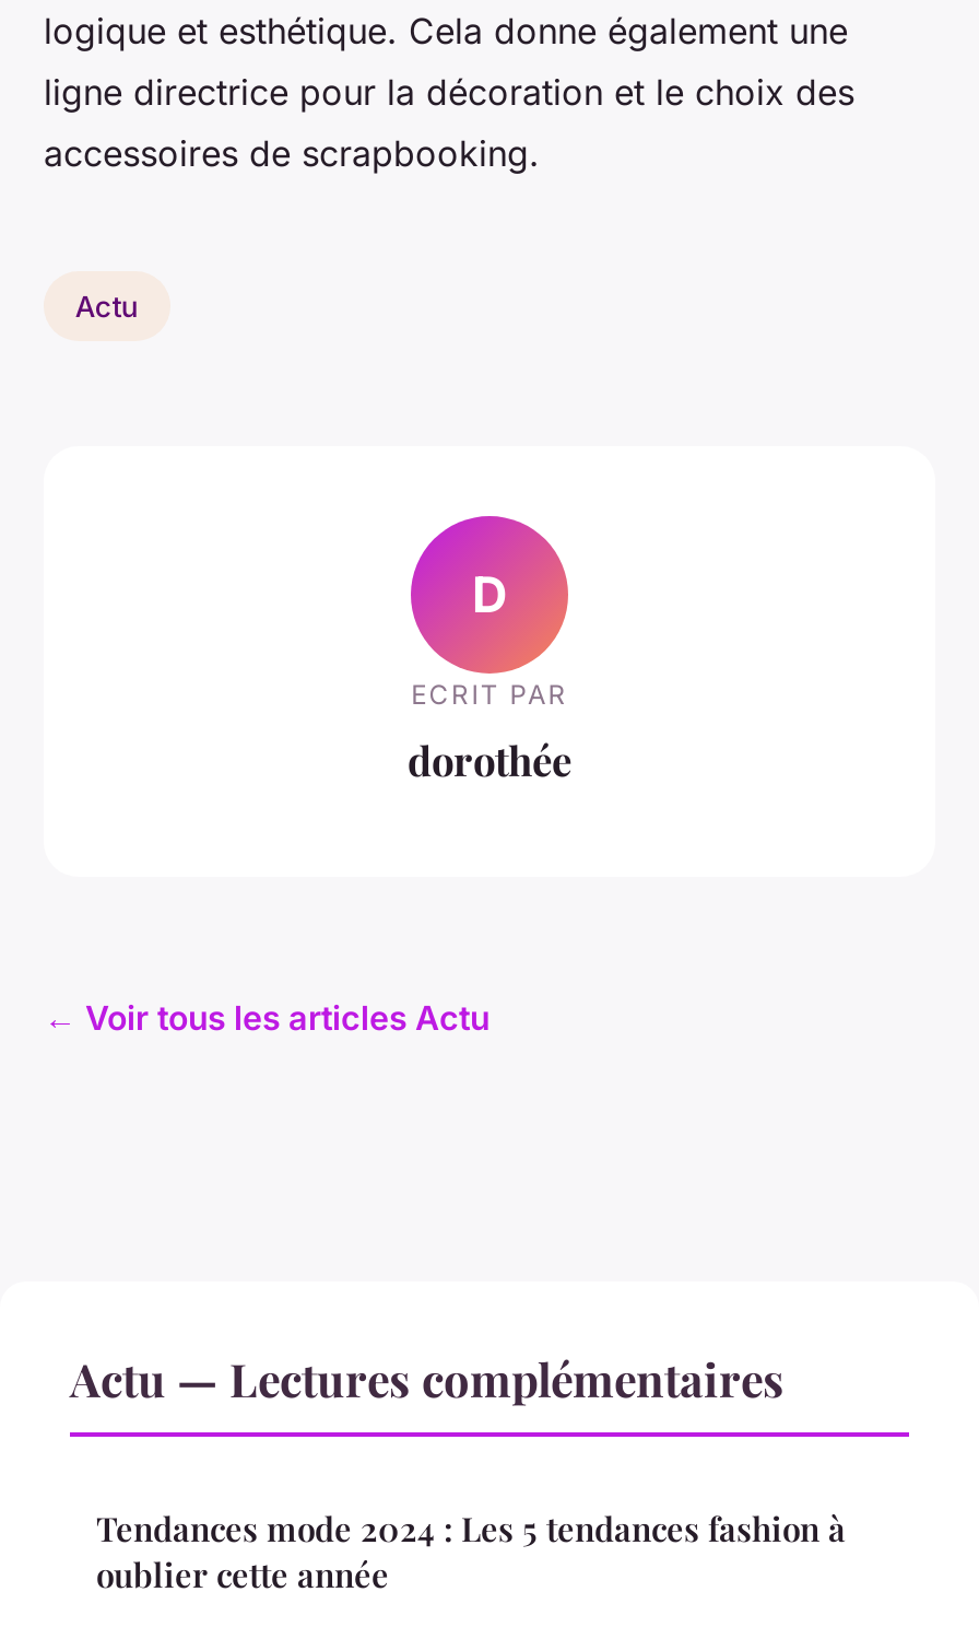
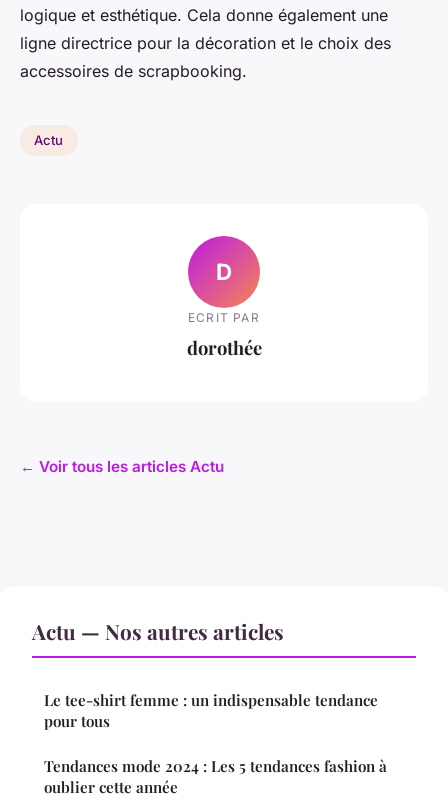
[70,1348,785,1410] Actu — Lectures complémentaires -> [32,617,378,731] Actu — Nos autres articles | Le tee-shirt femme : un indispensable tendance | pour tous

